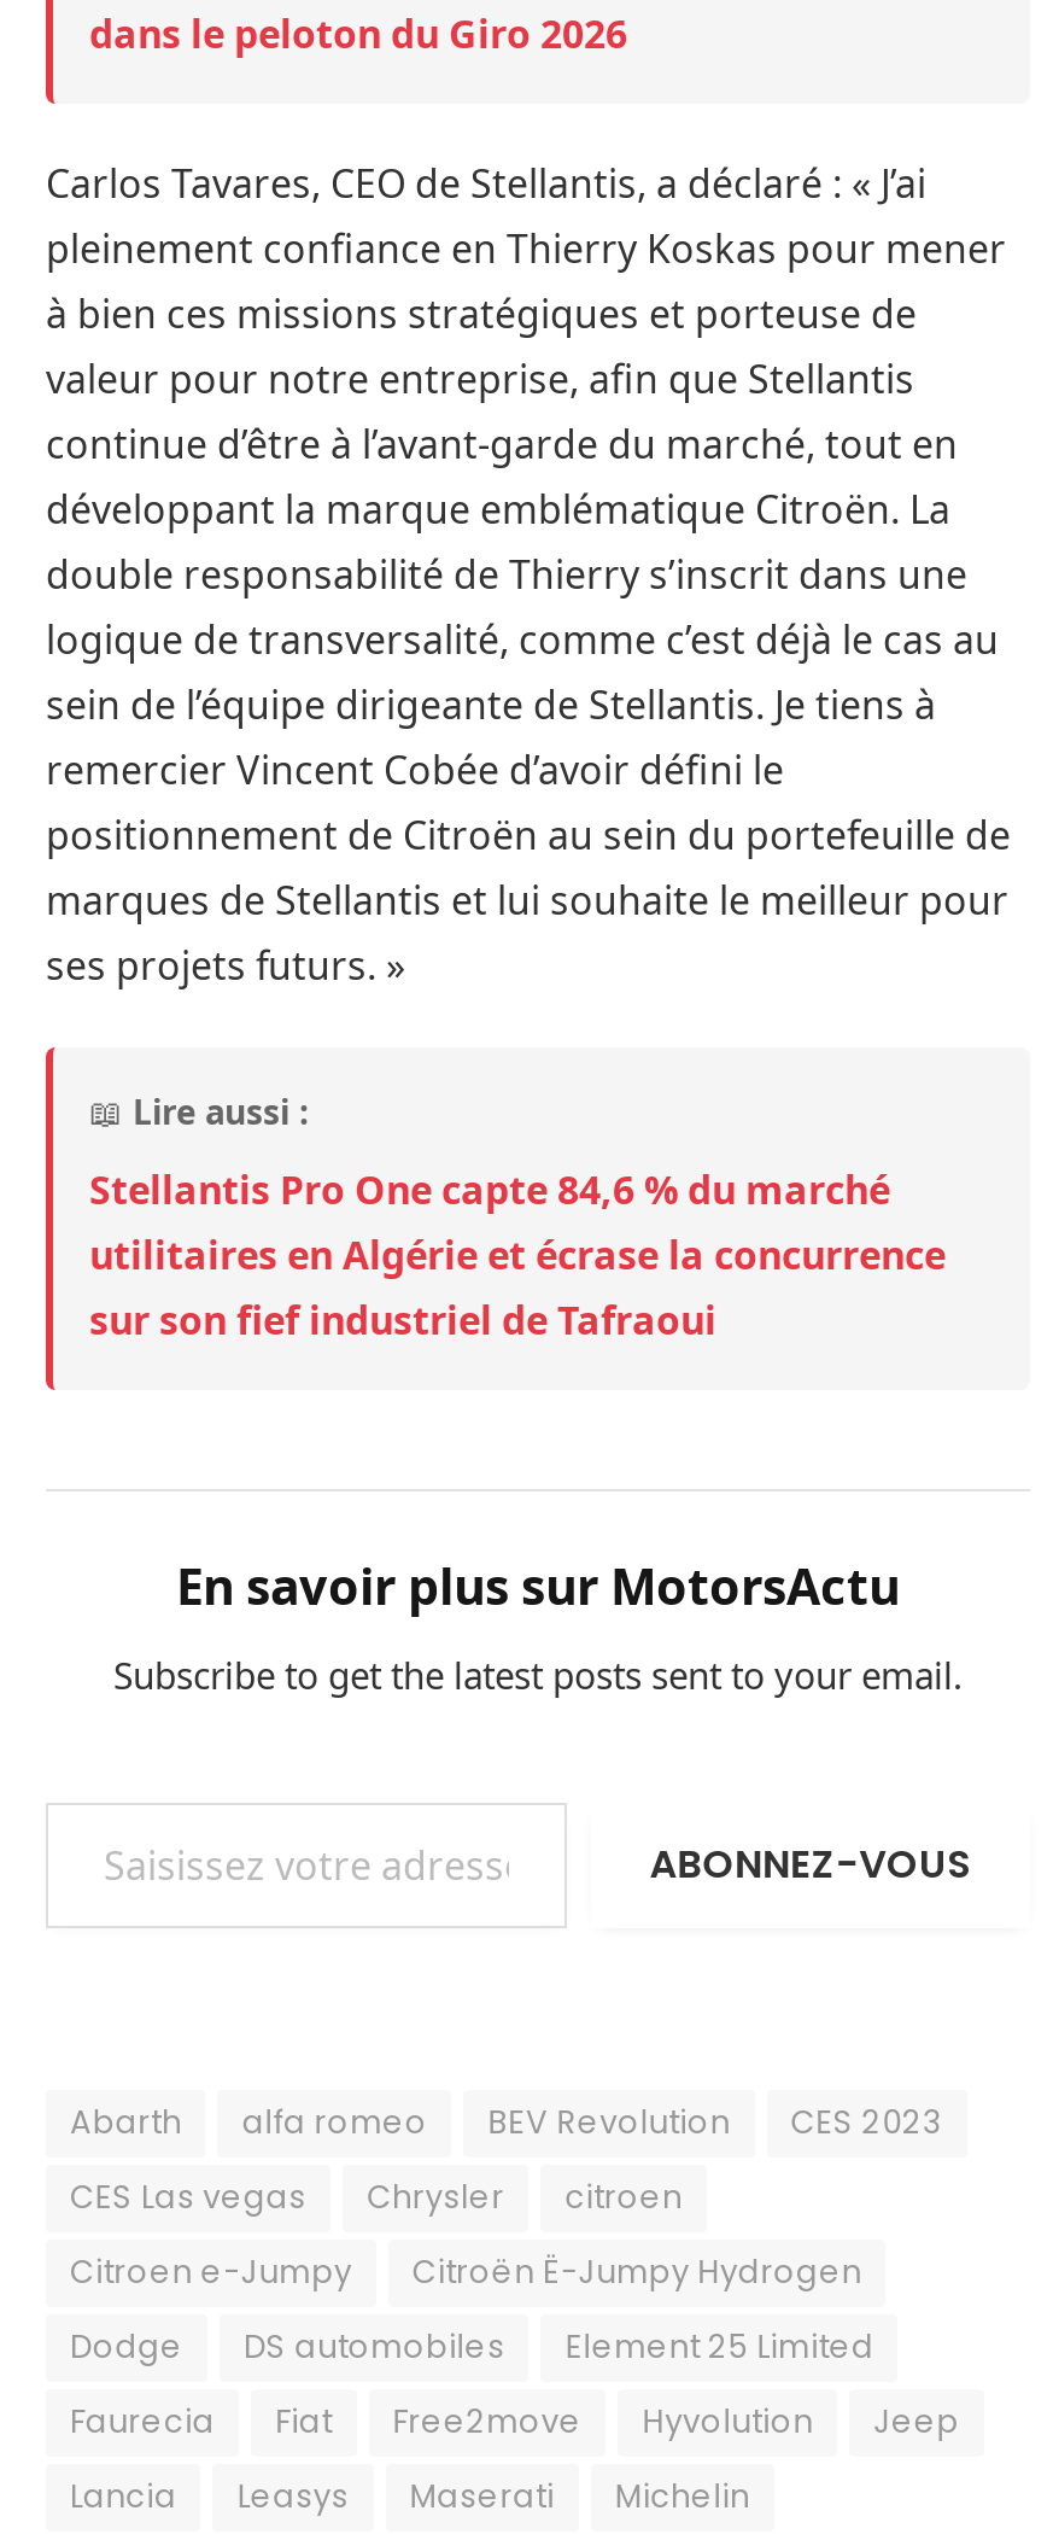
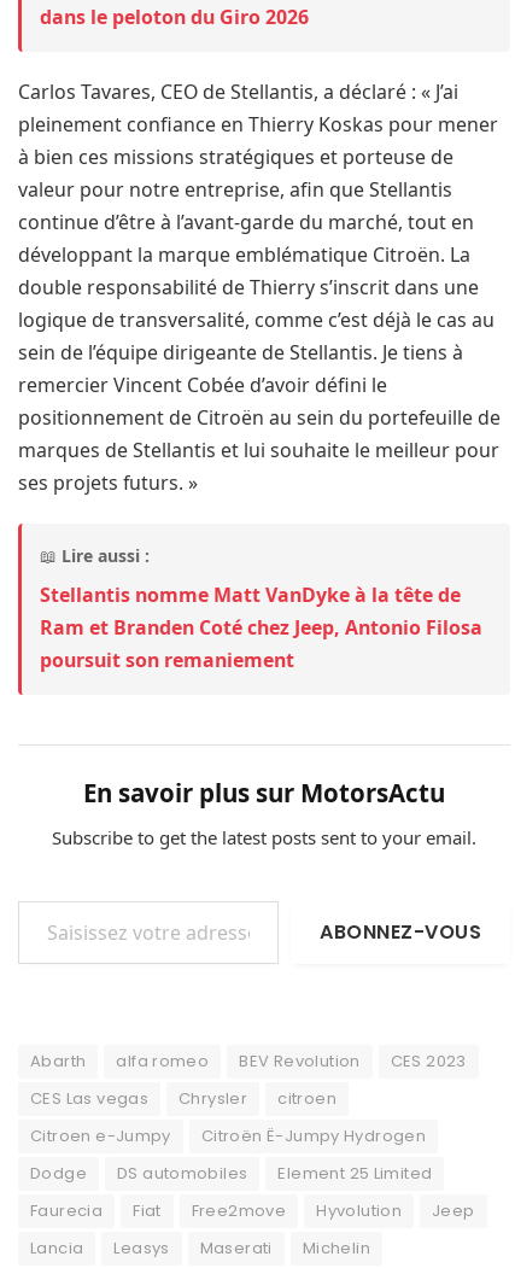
[89,1164,946,1348] Stellantis Pro One capte 84,6 % du marché | utilitaires en Algérie et écrase la concurrence | sur son fief industriel de Tafraoui -> [40,582,482,674] Stellantis nomme Matt VanDyke à la tête de | Ram et Branden Coté chez Jeep, Antonio Filosa | poursuit son remaniement

